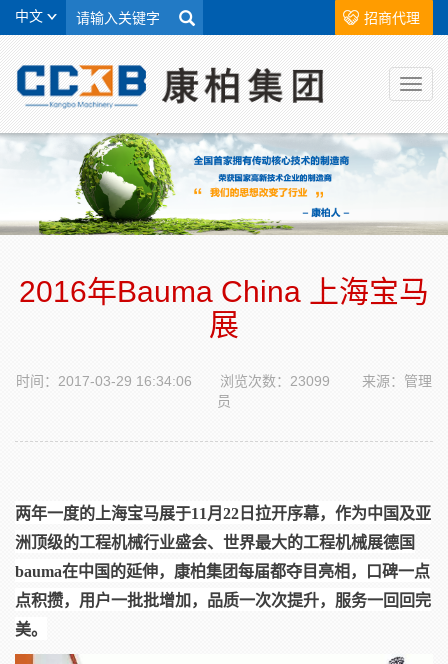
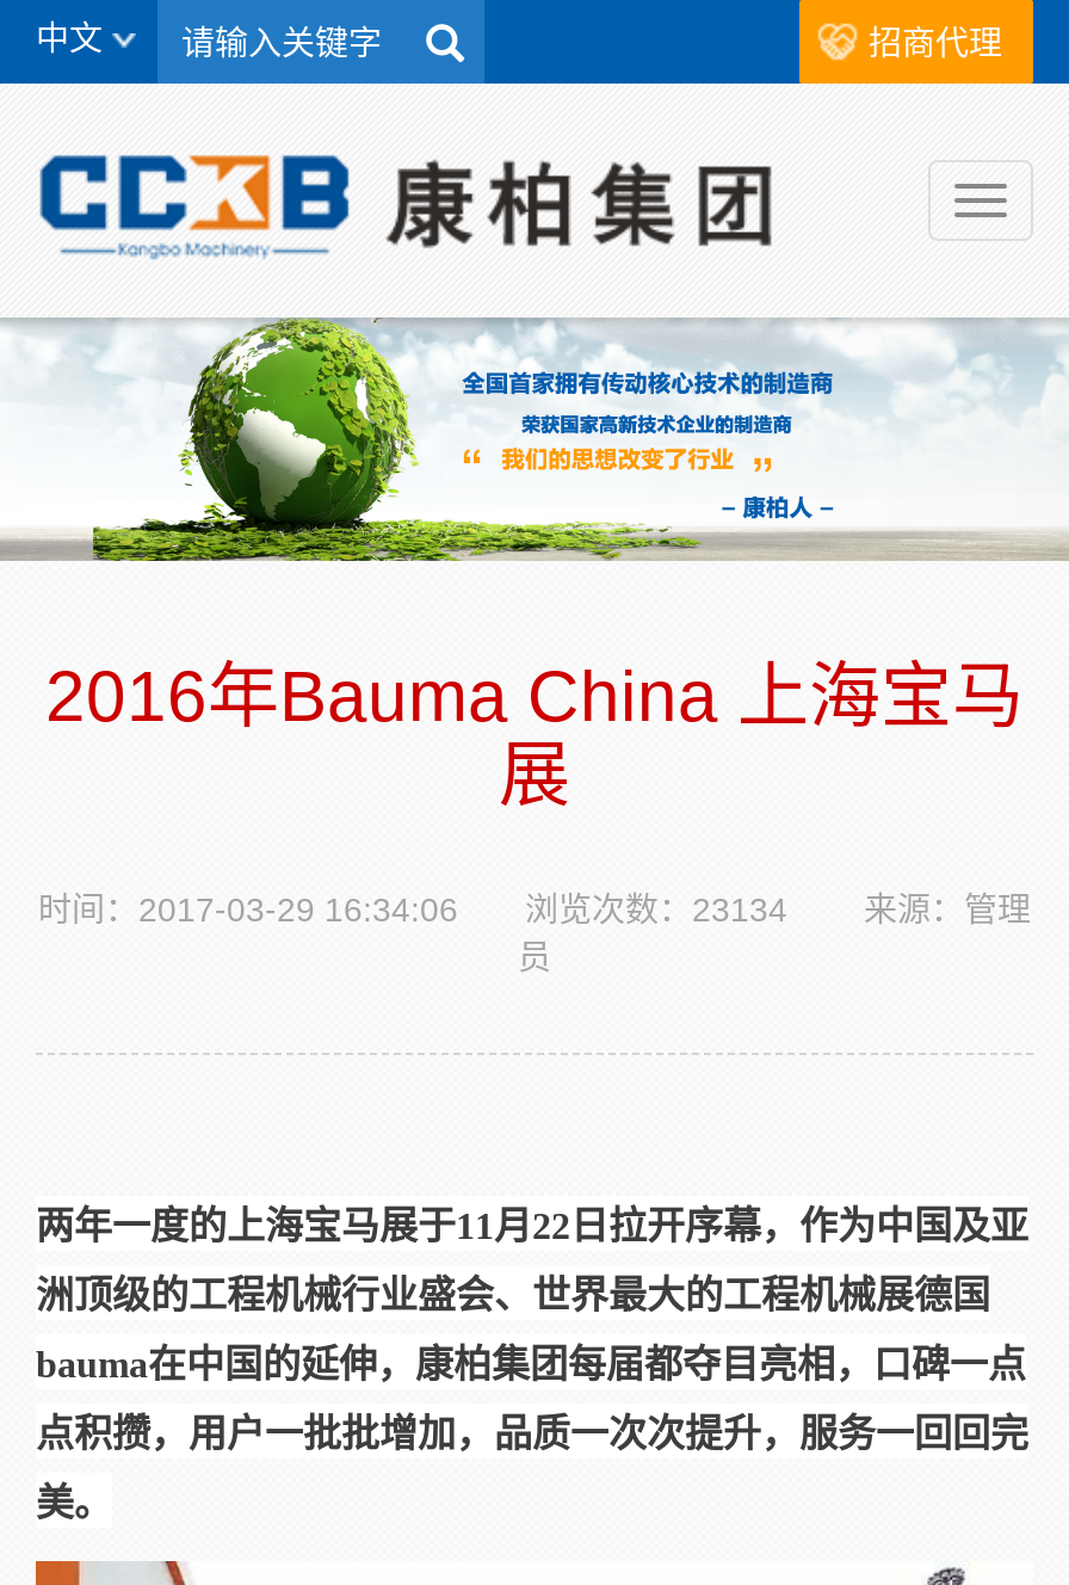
[16,373,432,389] 时间：2017-03-29 16:34:06 浏览次数：23099 来源：管理 -> [38,891,1031,929] 时间：2017-03-29 16:34:06 浏览次数：23134 来源：管理

